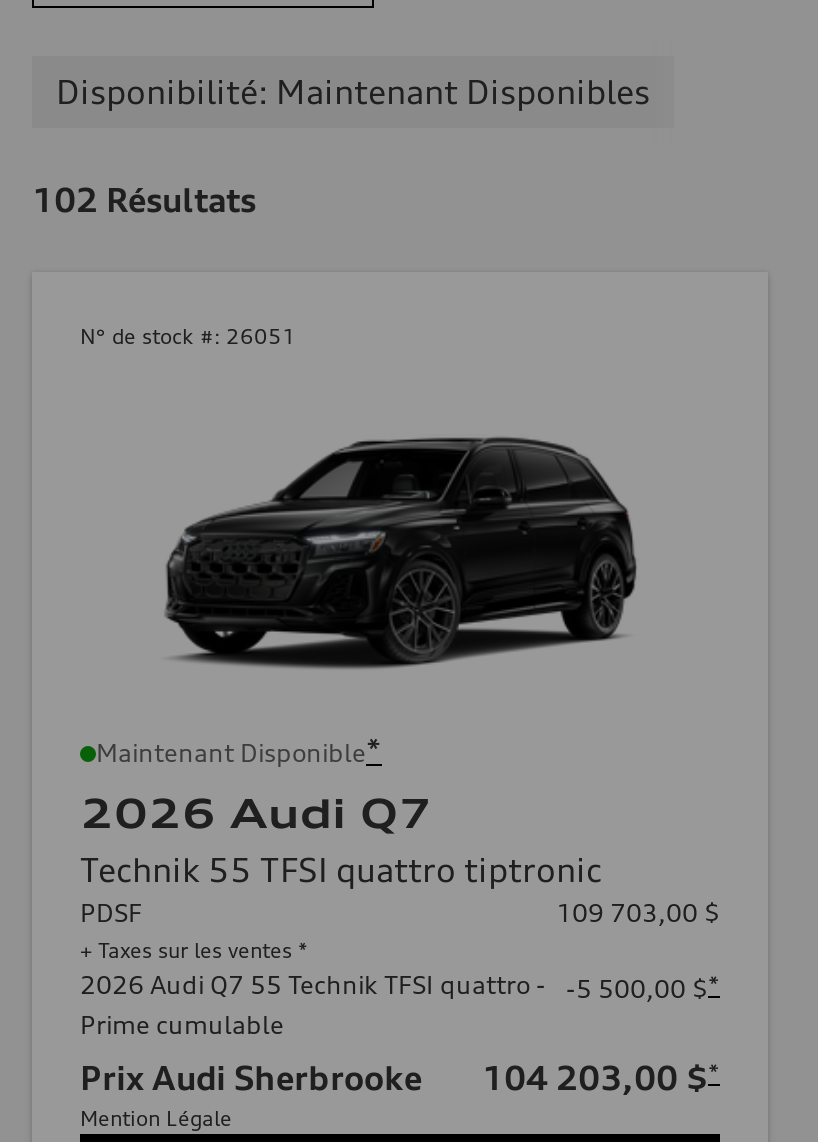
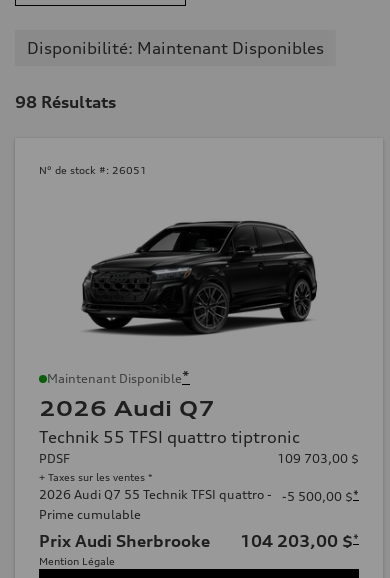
[32,180,256,220] 102 Résultats -> [15,92,116,112] 98 Résultats

